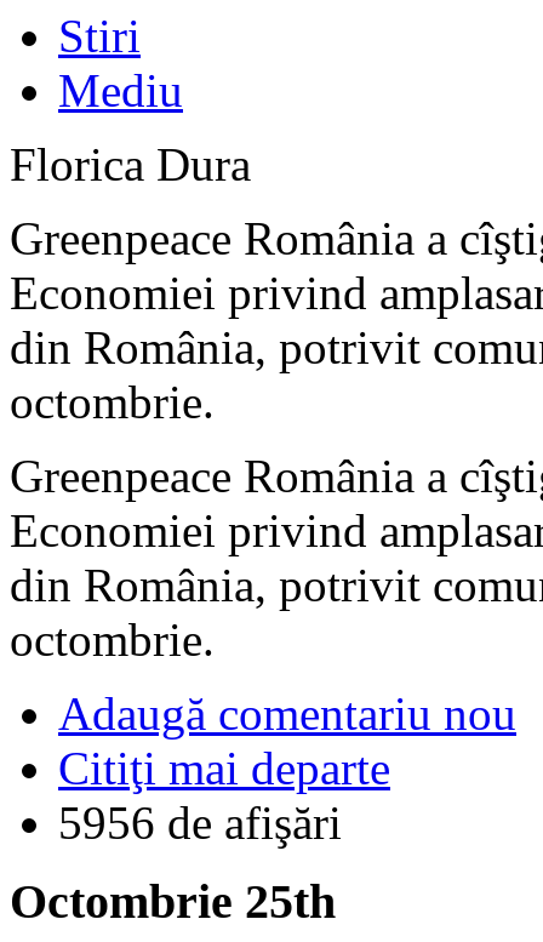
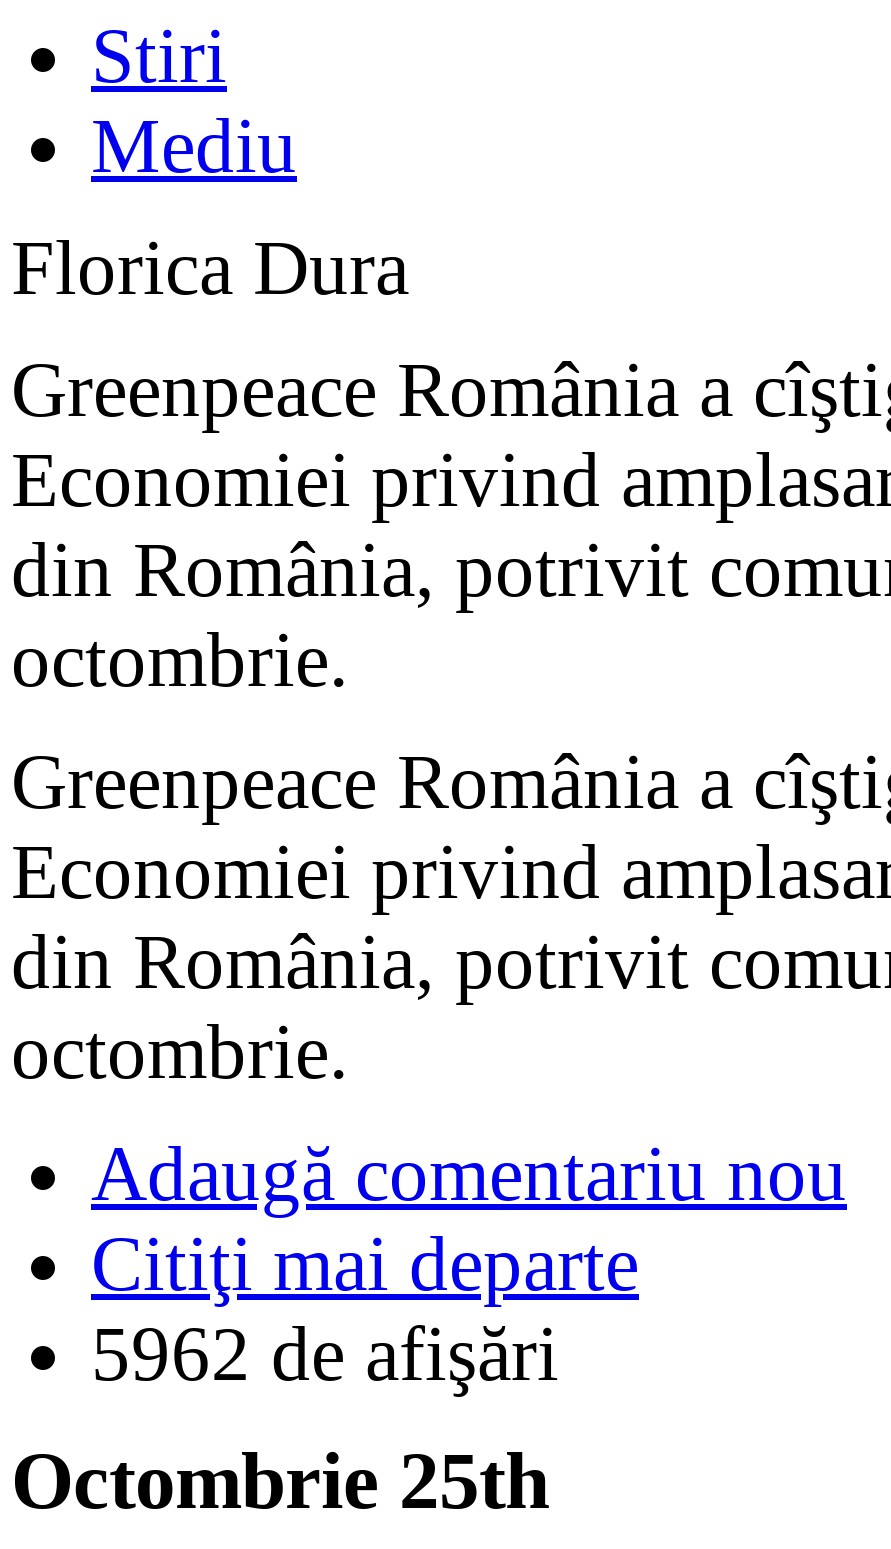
[58,797,342,849] 5956 de afişări -> [91,1309,559,1395] 5962 de afişări

